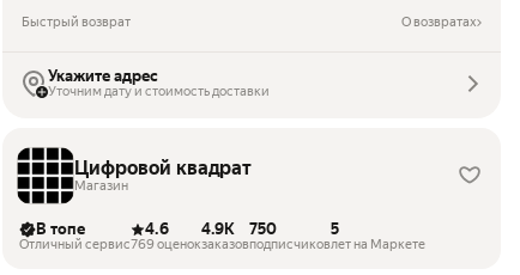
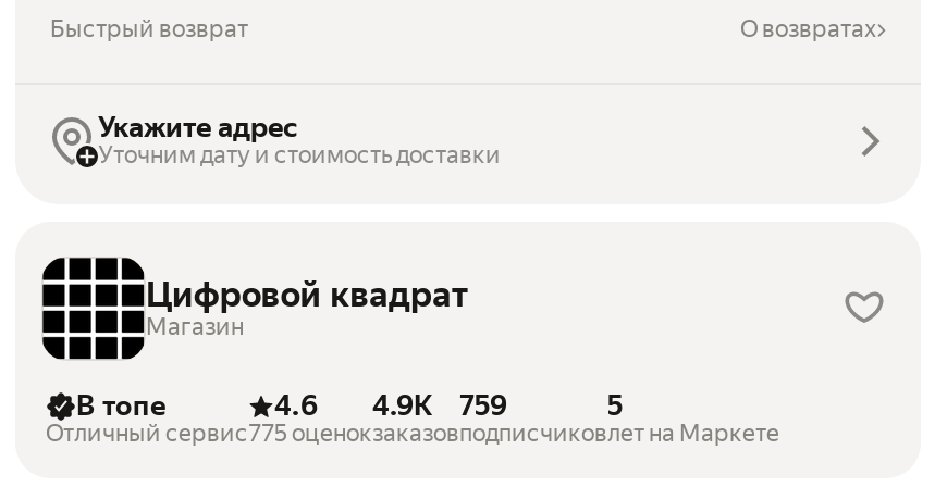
[145,220,277,238] 4.6 4.9K 750 -> [274,389,507,422] 4.6 4.9K 759
[131,237,201,252] 769 оценок -> [248,420,372,448] 775 оценок

